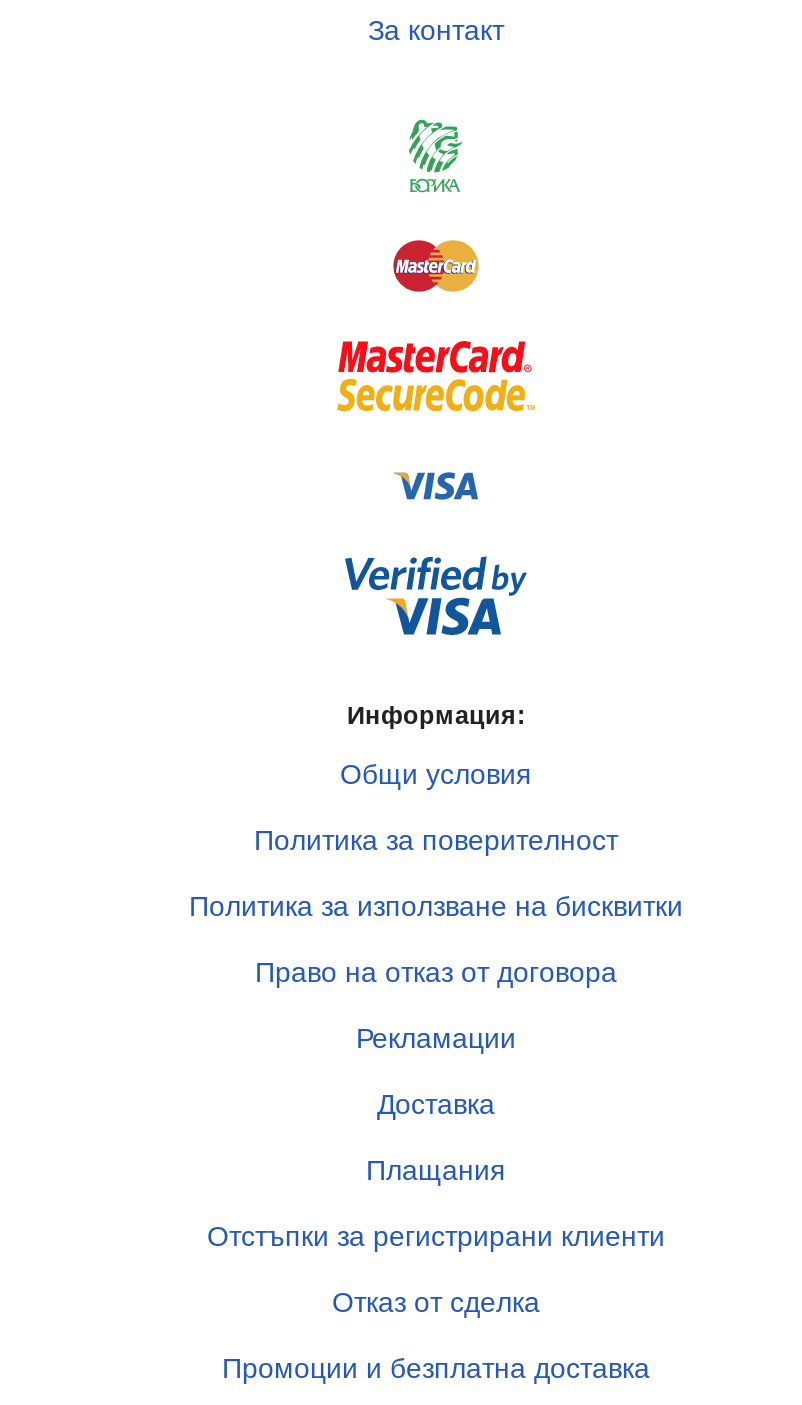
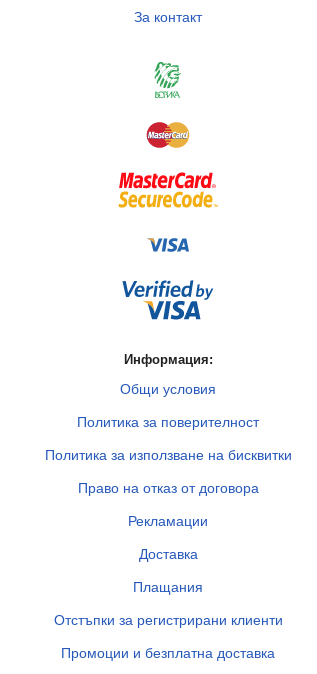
[332,1287,540,1319] Отказ от сделка -> none

